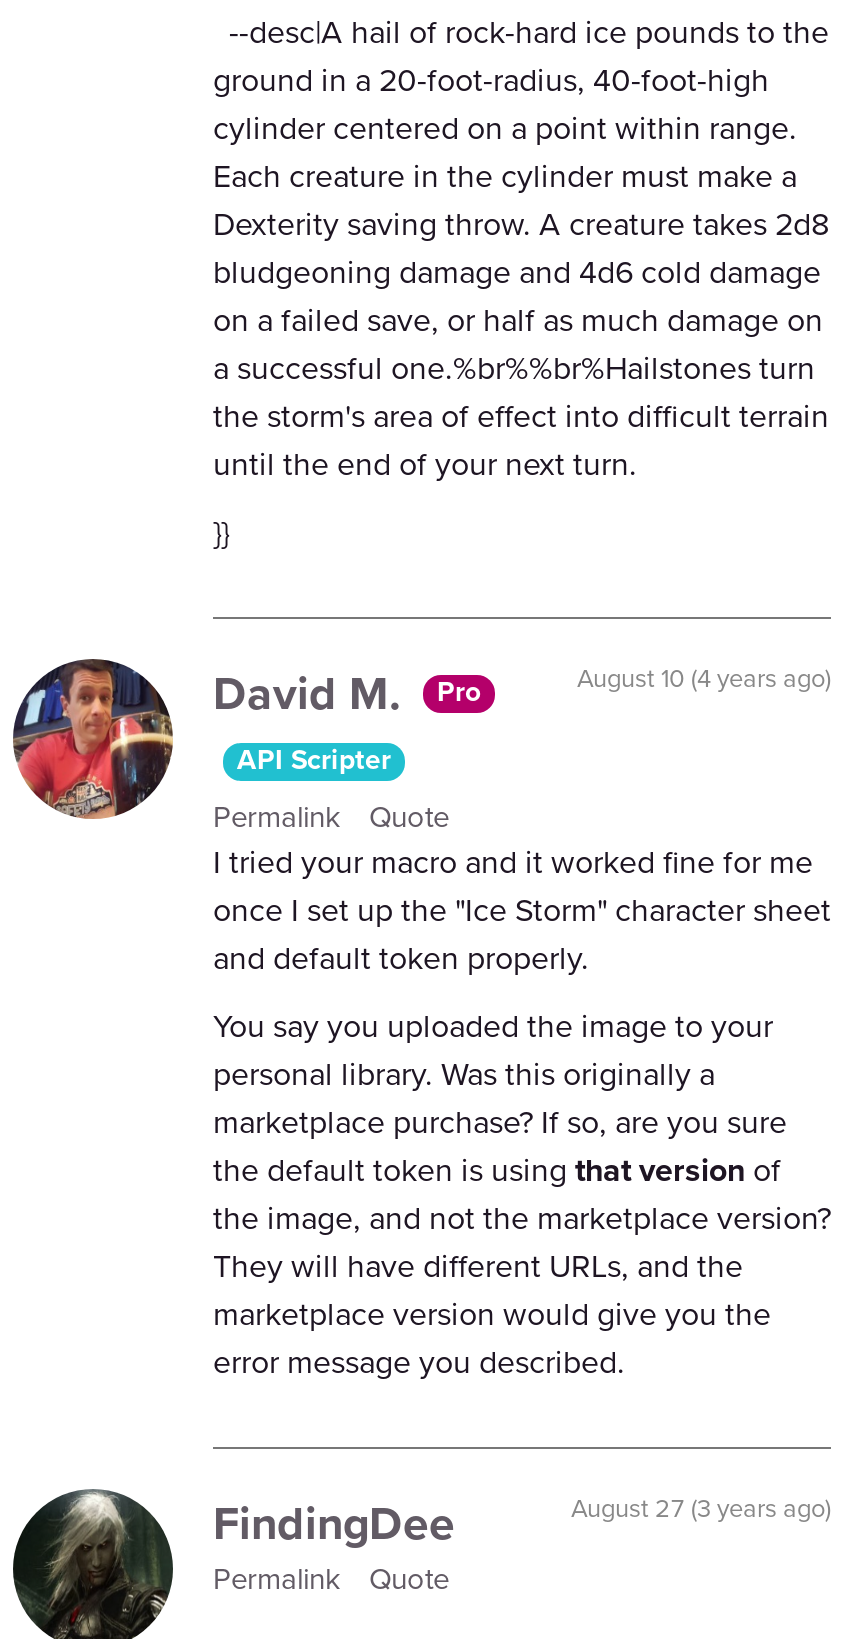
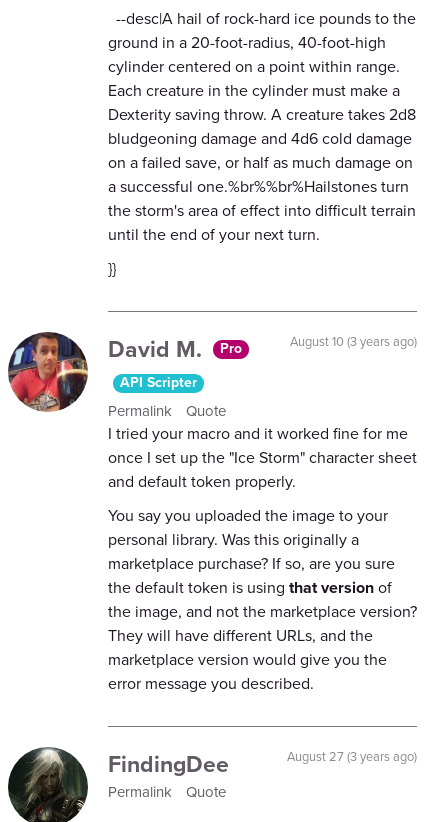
[577,659,831,697] August 10 (4 years ago) -> [290,332,417,351] August 10 (3 years ago)

